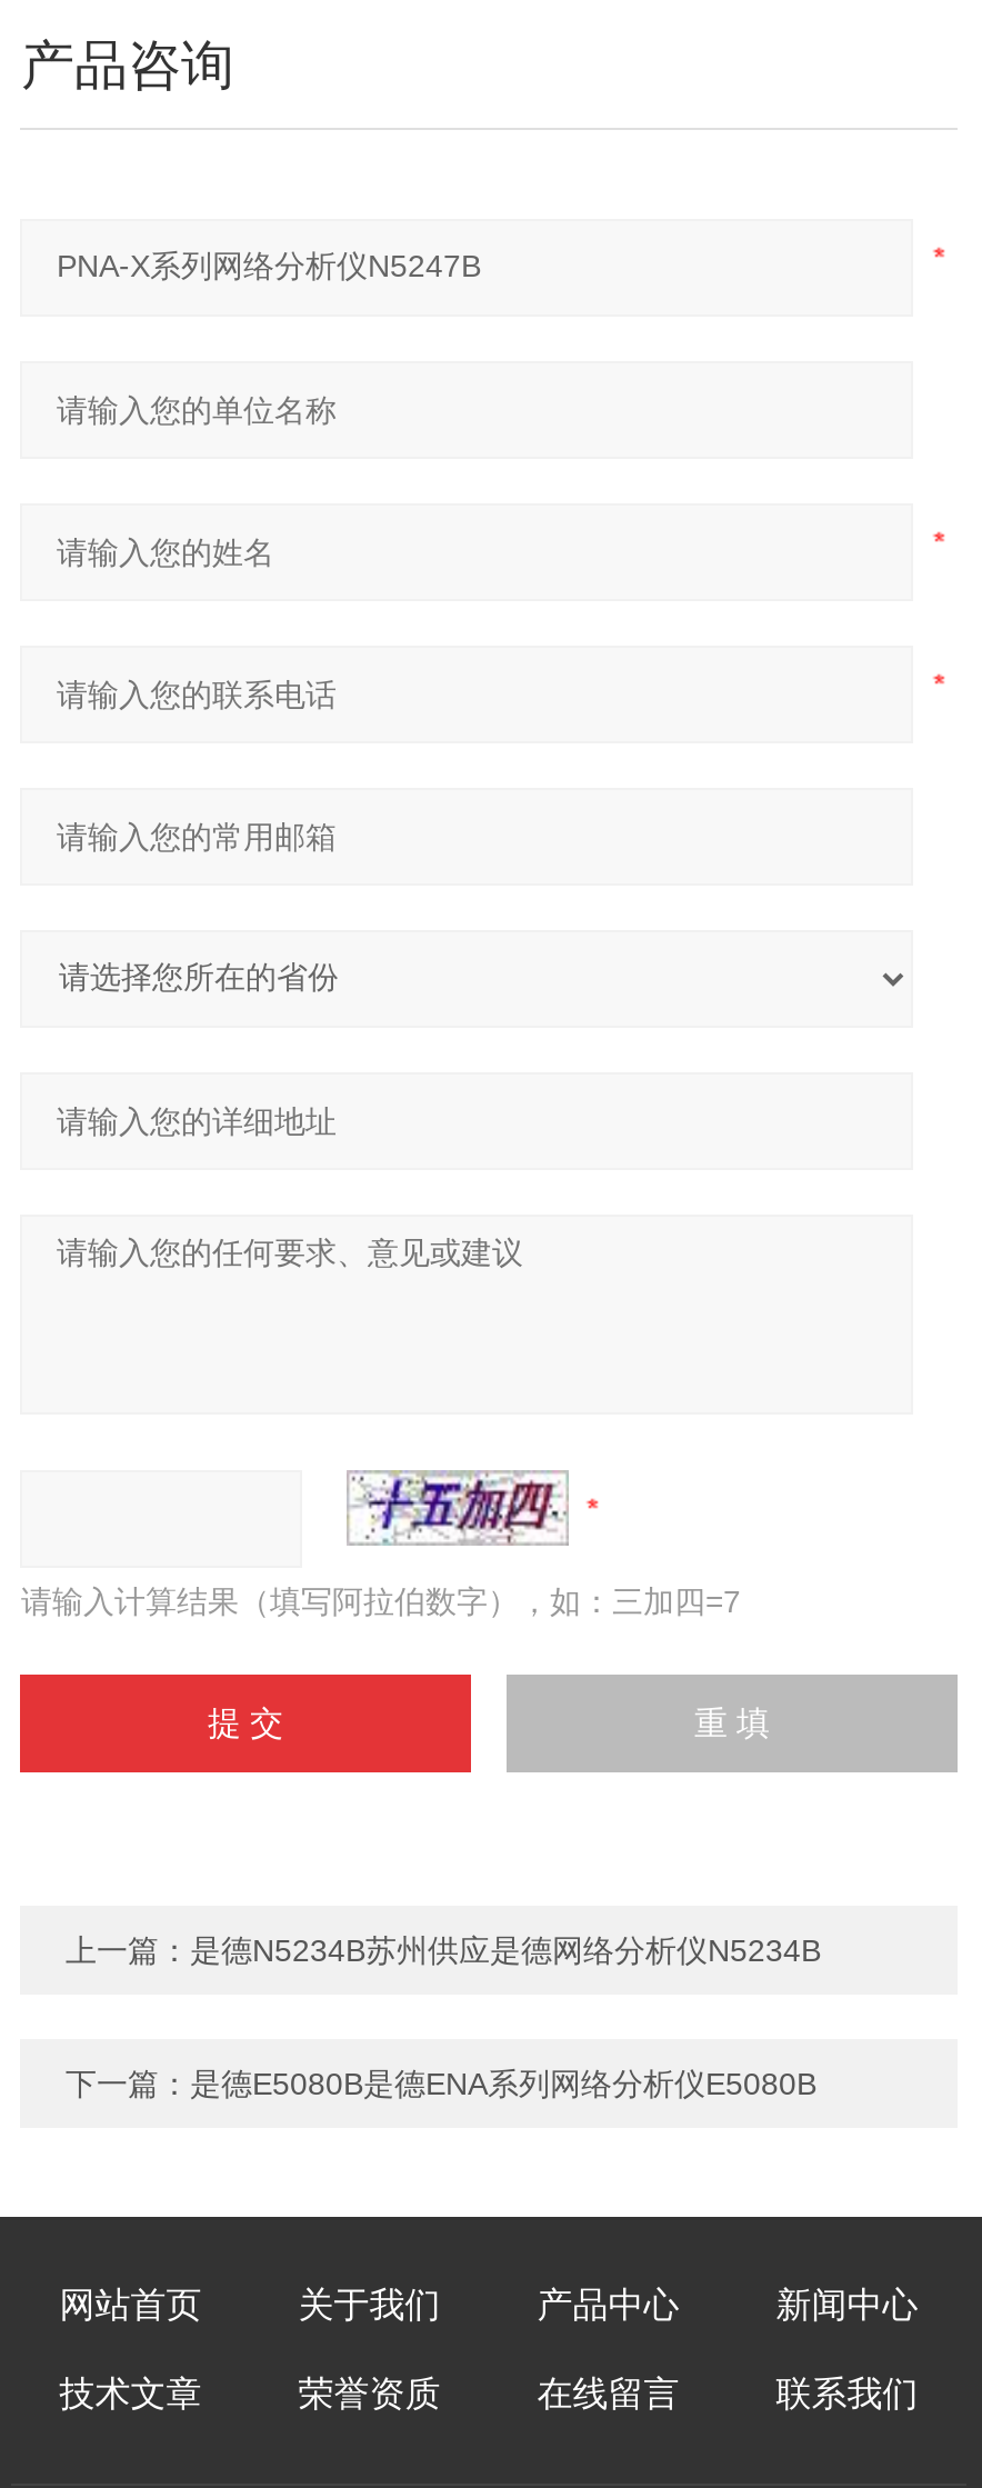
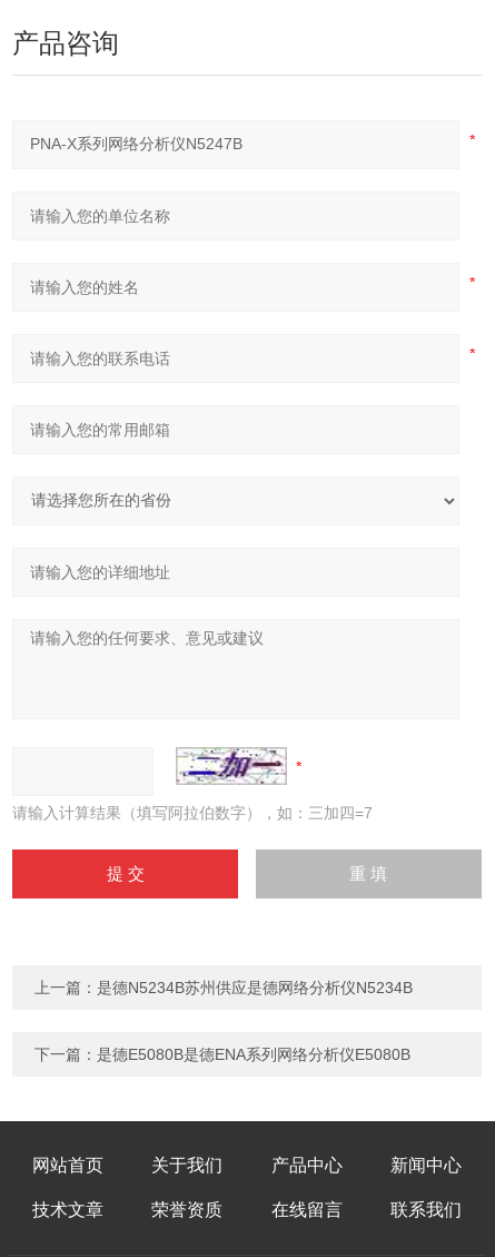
[355,1472,560,1543] [image] -> [177,747,286,785] [image]

